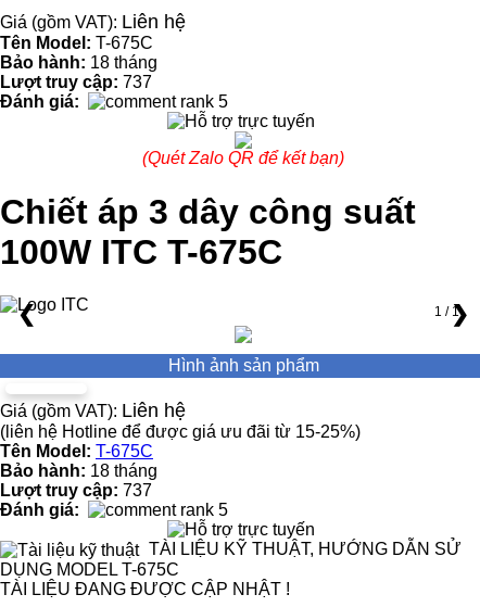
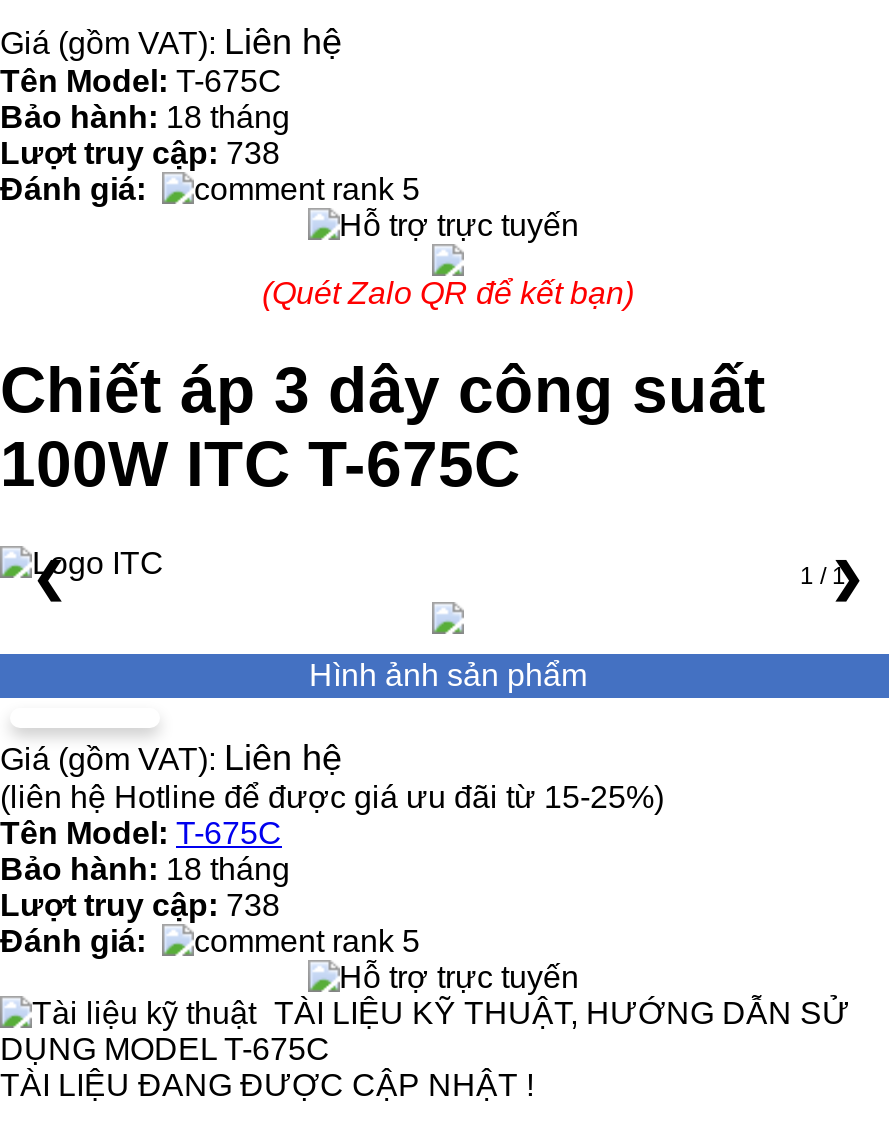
[0,73,152,91] Lượt truy cập: 737 -> [0,135,280,169] Lượt truy cập: 738
[0,481,152,500] Lượt truy cập: 737 -> [0,887,280,921] Lượt truy cập: 738

